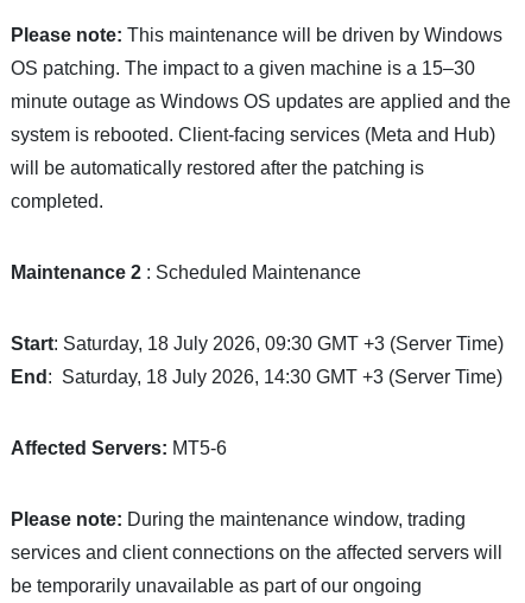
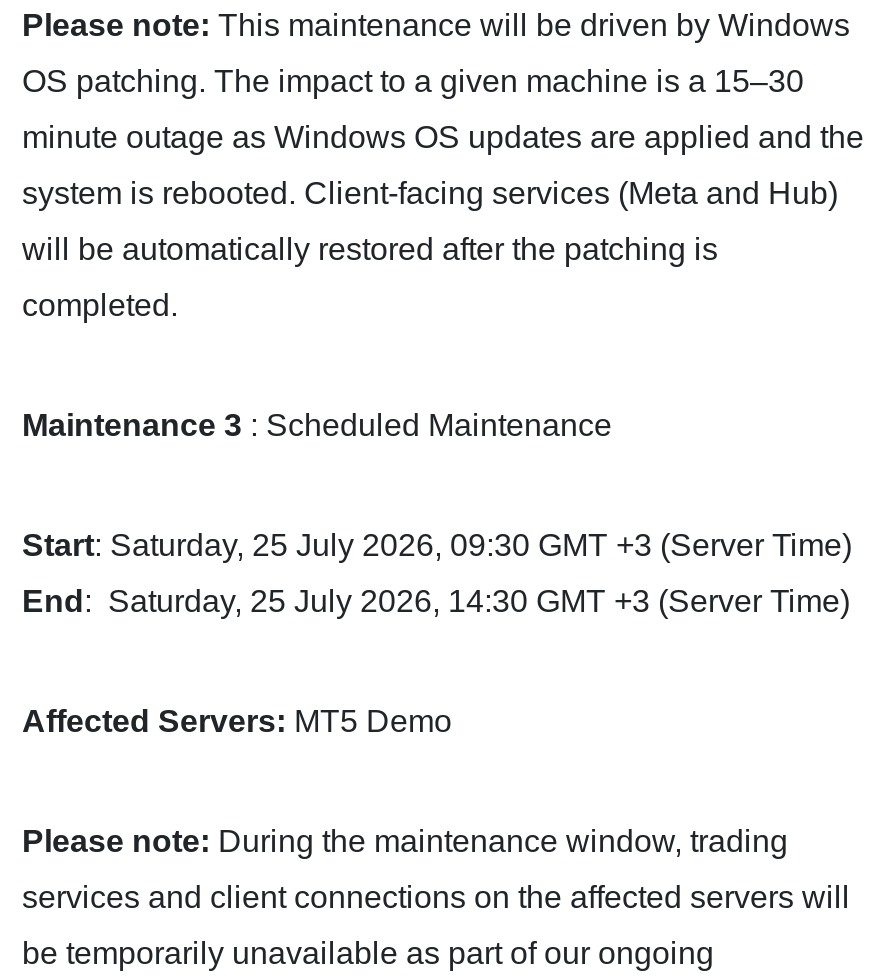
[11,262,361,283] Maintenance 2: Scheduled Maintenance -> [22,408,612,442] Maintenance 3: Scheduled Maintenance
[11,334,504,354] Start: Saturday, 18 July 2026, 09:30 GMT +3 (Server Time) -> [22,528,852,562] Start: Saturday, 25 July 2026, 09:30 GMT +3 (Server Time)
[11,367,502,387] End: Saturday, 18 July 2026, 14:30 GMT +3 (Server Time) -> [22,584,850,618] End: Saturday, 25 July 2026, 14:30 GMT +3 (Server Time)
[11,438,232,458] Affected Servers: MT5-6 -> [22,704,460,738] Affected Servers: MT5 Demo

